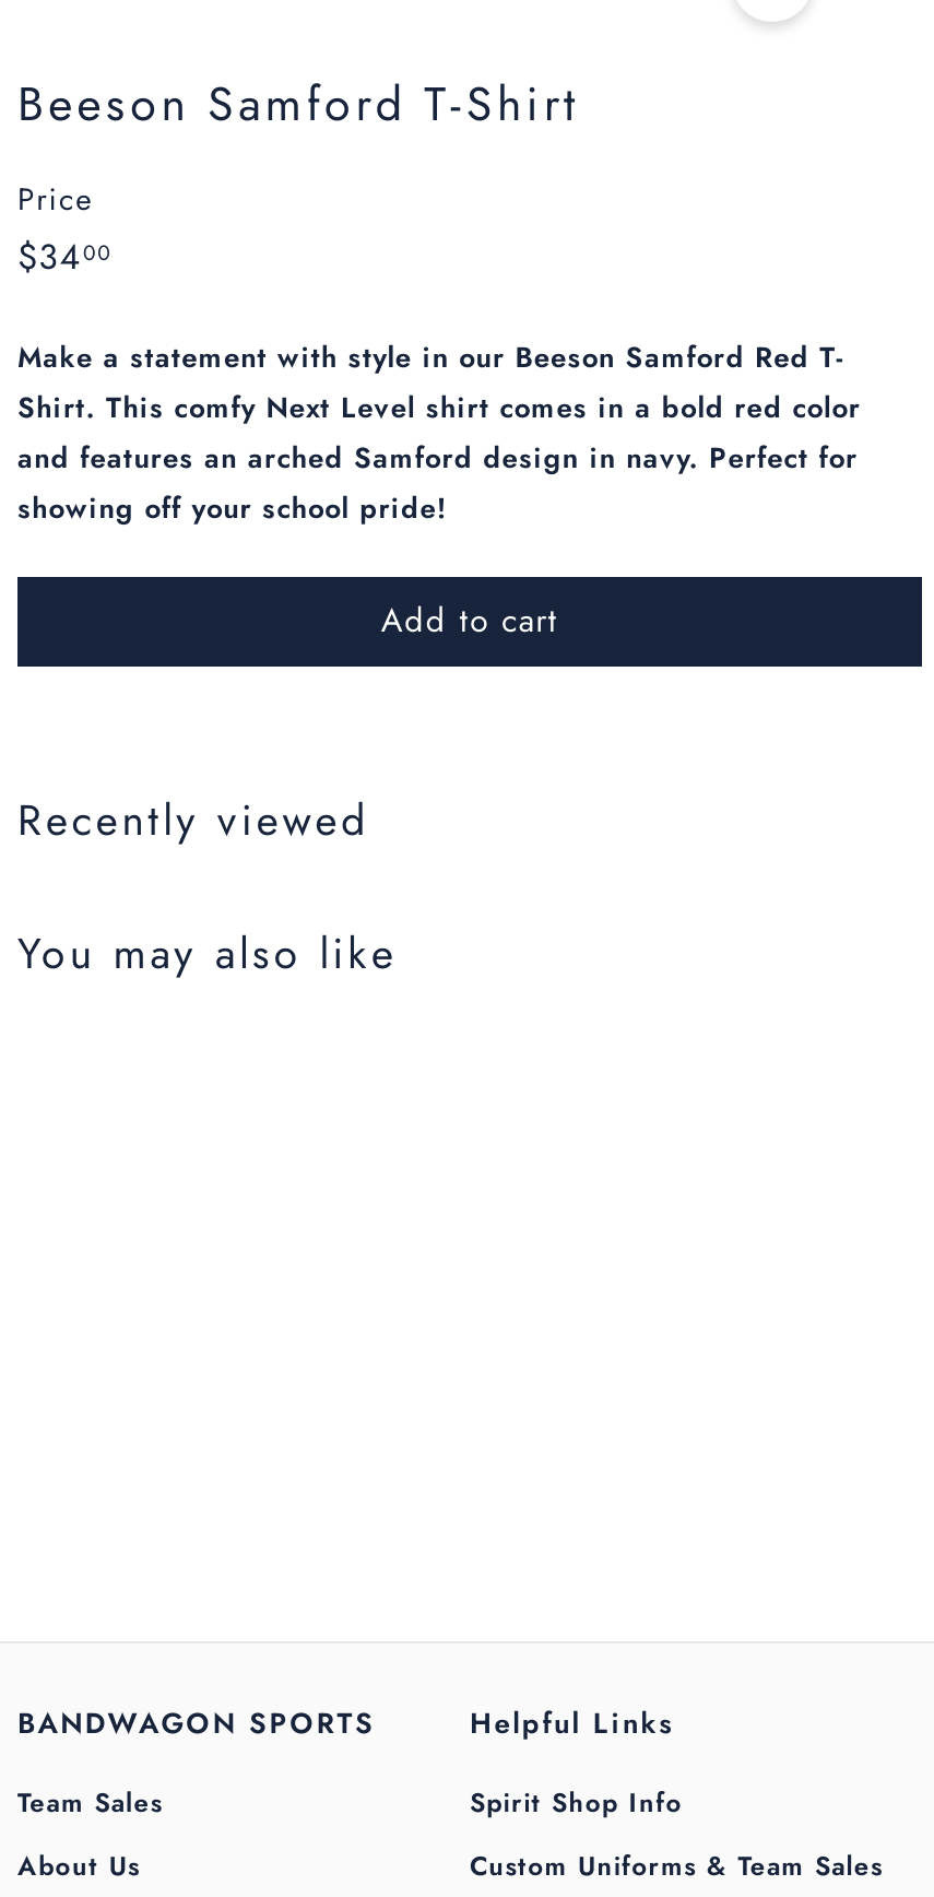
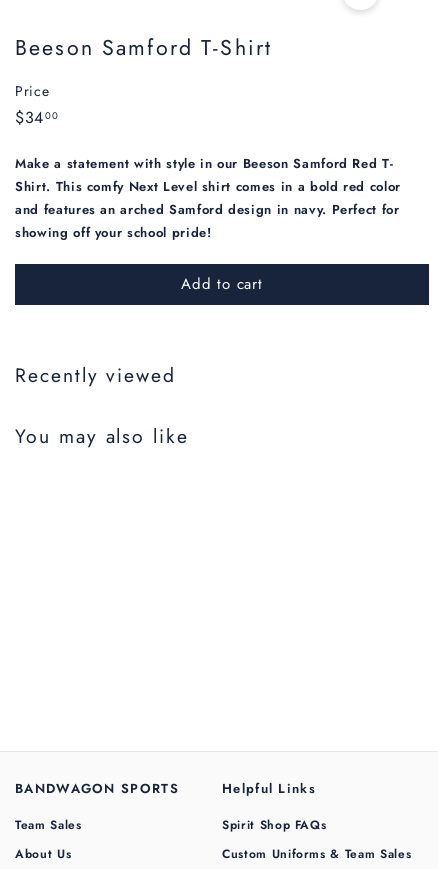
[470,1783,683,1823] Spirit Shop Info -> [222,816,326,834] Spirit Shop FAQs

